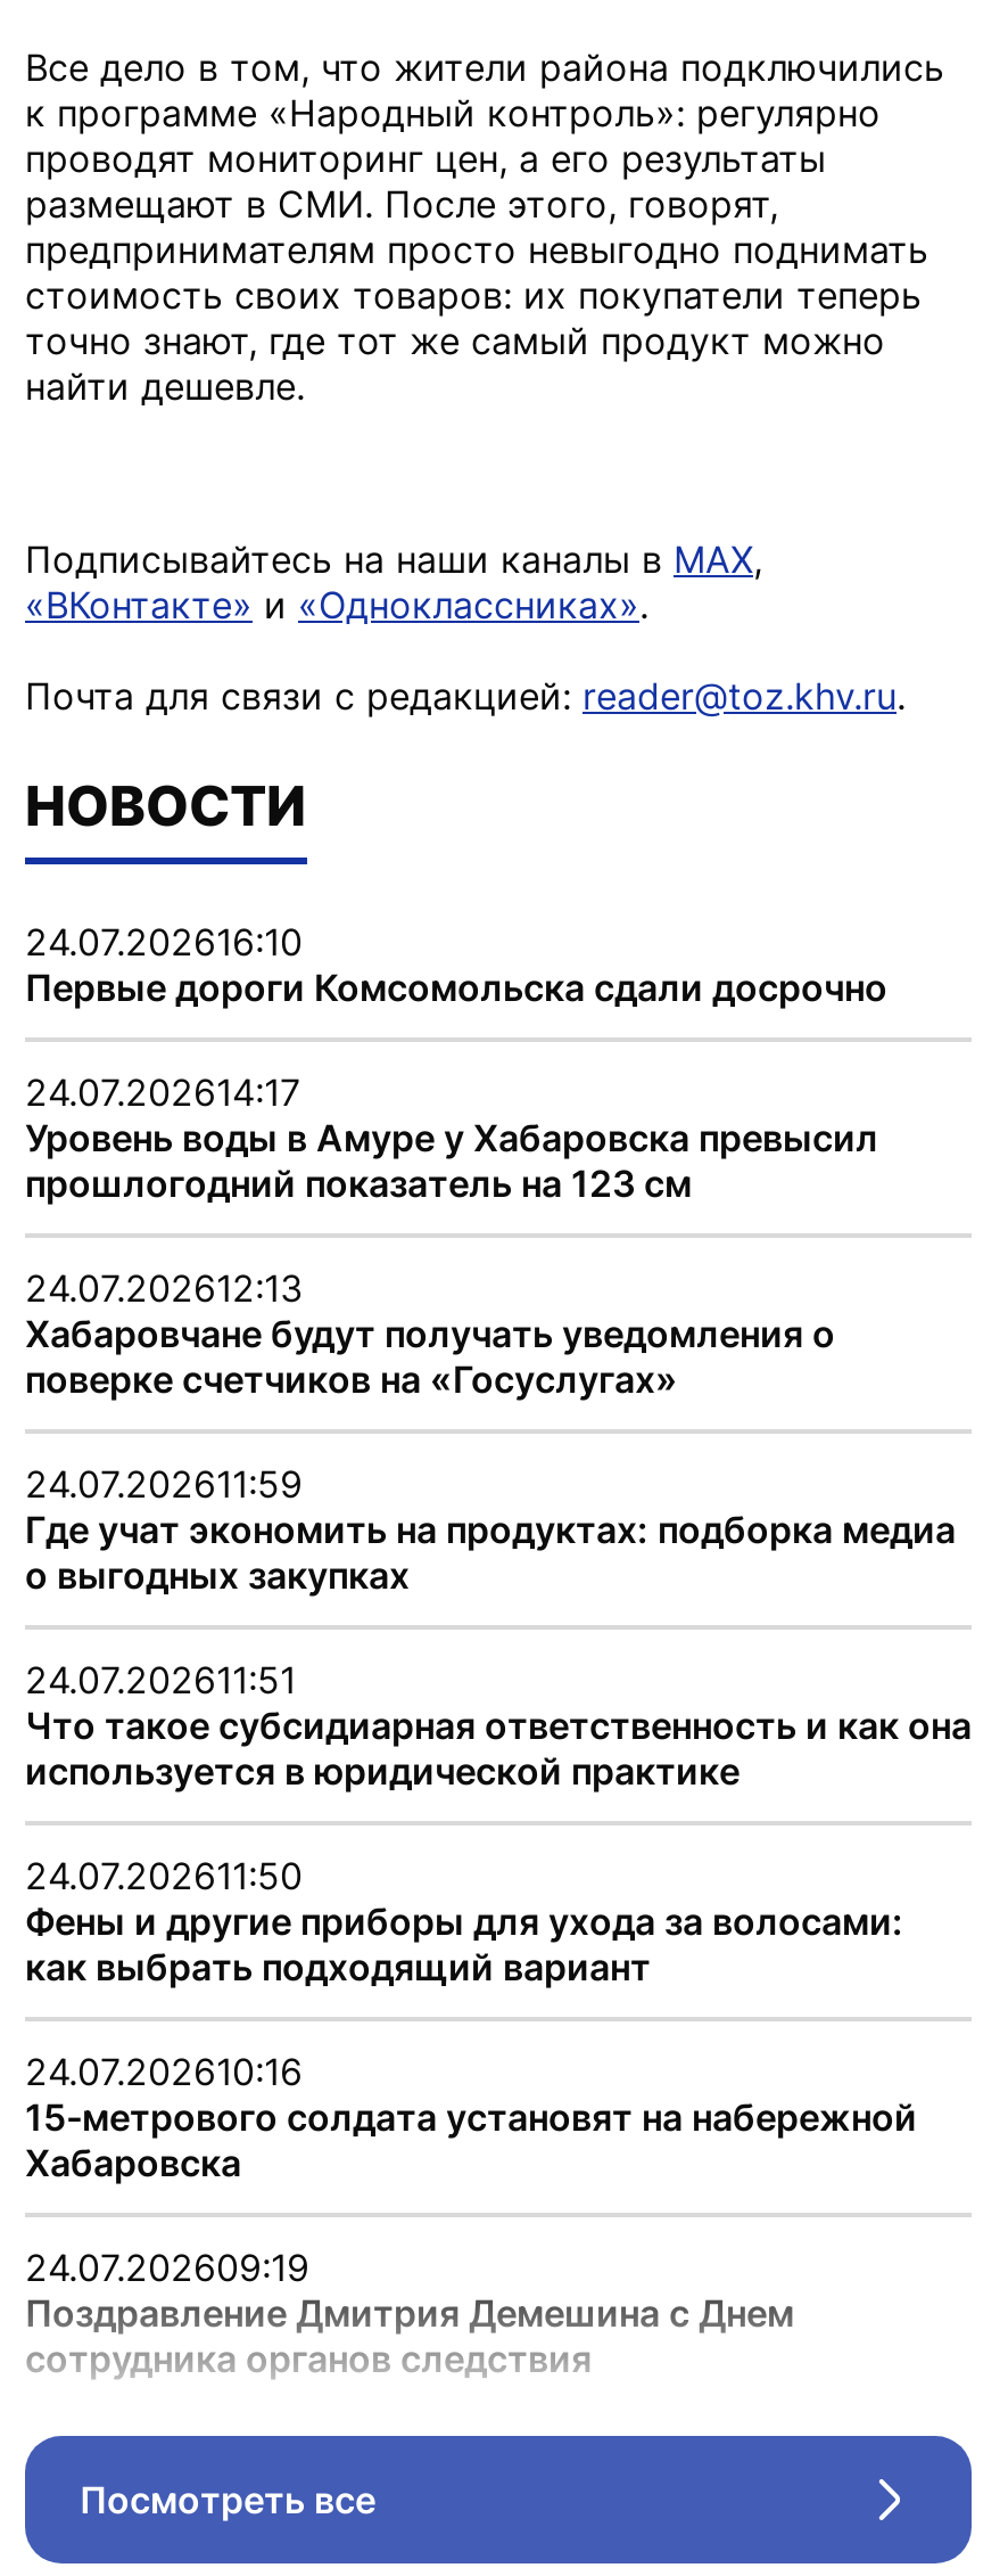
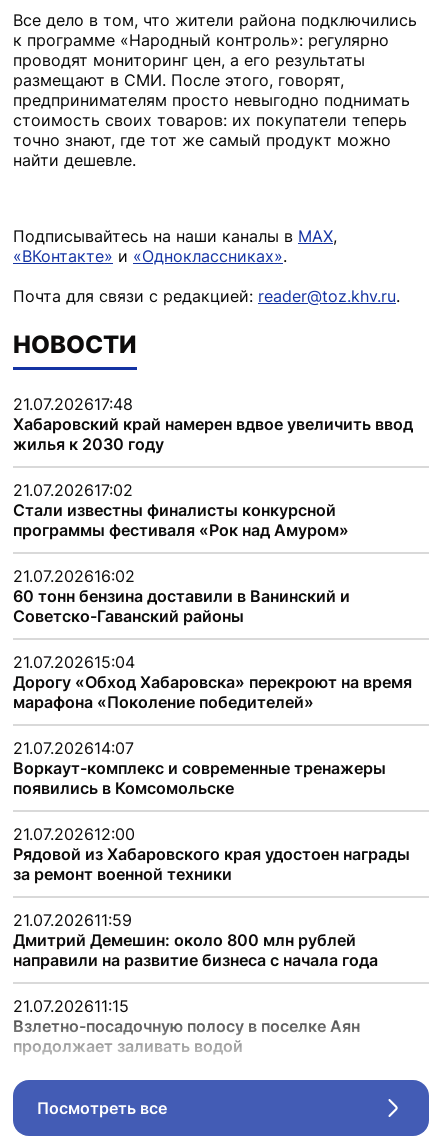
[25,919,887,1010] 24.07.202616:10 | Первые дороги Комсомольска сдали досрочно -> [13,394,413,454] 21.07.202617:48 | Хабаровский край намерен вдвое увеличить ввод | жилья к 2030 году
[25,1069,878,1206] 24.07.202614:17 | Уровень воды в Амуре у Хабаровска превысил | прошлогодний показатель на 123 см -> [13,480,349,540] 21.07.202617:02 | Стали известны финалисты конкурсной | программы фестиваля «Рок над Амуром»
[25,1265,835,1402] 24.07.202612:13 | Хабаровчане будут получать уведомления о | поверке счетчиков на «Госуслугах» -> [13,566,350,626] 21.07.202616:02 | 60 тонн бензина доставили в Ванинский и | Советско-Гаванский районы
[25,1461,956,1598] 24.07.202611:59 | Где учат экономить на продуктах: подборка медиа | о выгодных закупках -> [13,652,412,712] 21.07.202615:04 | Дорогу «Обход Хабаровска» перекроют на время | марафона «Поколение победителей»
[25,1657,972,1794] 24.07.202611:51 | Что такое субсидиарная ответственность и как она | используется в юридической практике -> [13,738,386,798] 21.07.202614:07 | Воркаут-комплекс и современные тренажеры | появились в Комсомольске
[25,1853,903,1990] 24.07.202611:50 | Фены и другие приборы для ухода за волосами: | как выбрать подходящий вариант -> [13,824,410,884] 21.07.202612:00 | Рядовой из Хабаровского края удостоен награды | за ремонт военной техники
[25,2049,917,2185] 24.07.202610:16 | 15-метрового солдата установят на набережной | Хабаровска -> [13,910,378,970] 21.07.202611:59 | Дмитрий Демешин: около 800 млн рублей | направили на развитие бизнеса с начала года
[25,2245,794,2381] 24.07.202609:19 | Поздравление Дмитрия Демешина с Днем | сотрудника органов следствия -> [13,996,360,1056] 21.07.202611:15 | Взлетно-посадочную полосу в поселке Аян | продолжает заливать водой

